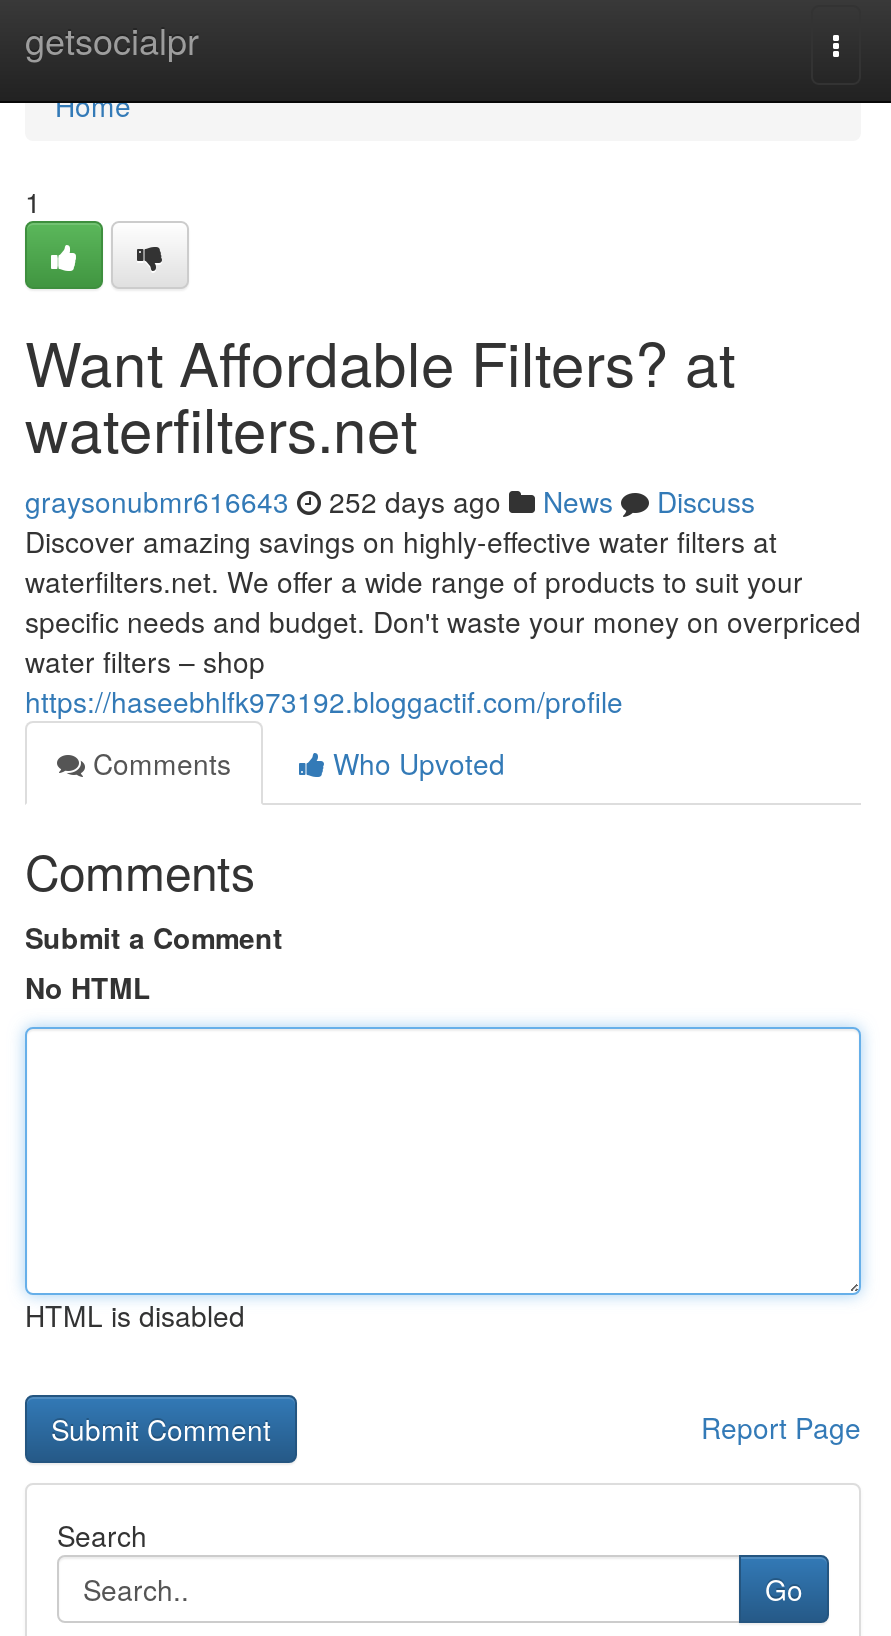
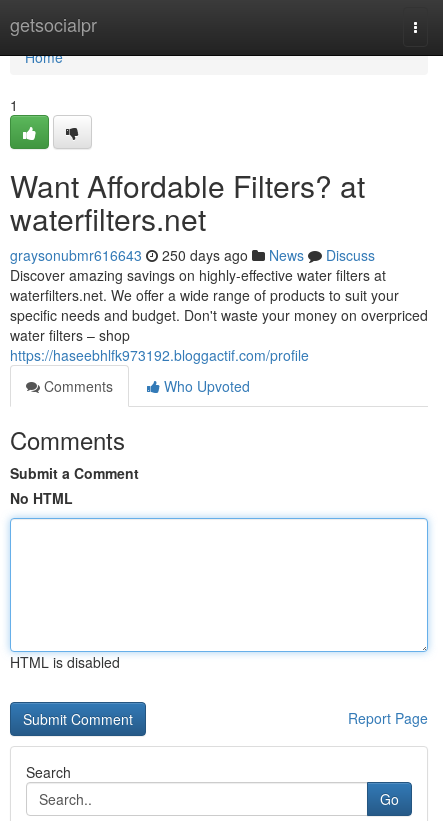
[25,481,755,521] graysonubmr616643 252 days ago News Discuss -> [10,245,375,265] graysonubmr616643 250 days ago News Discuss

